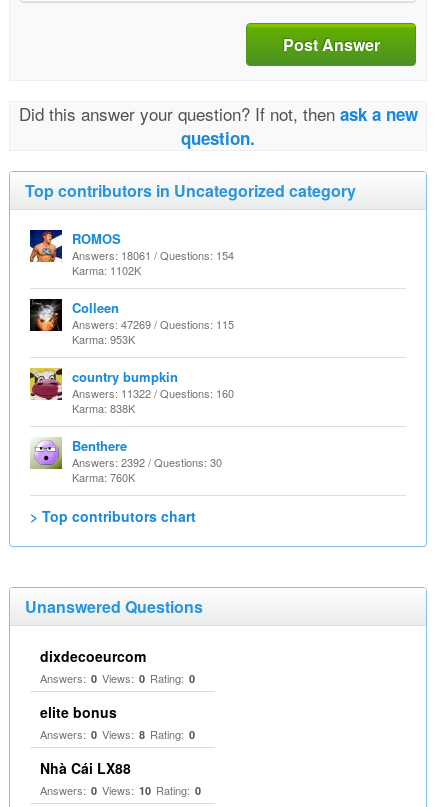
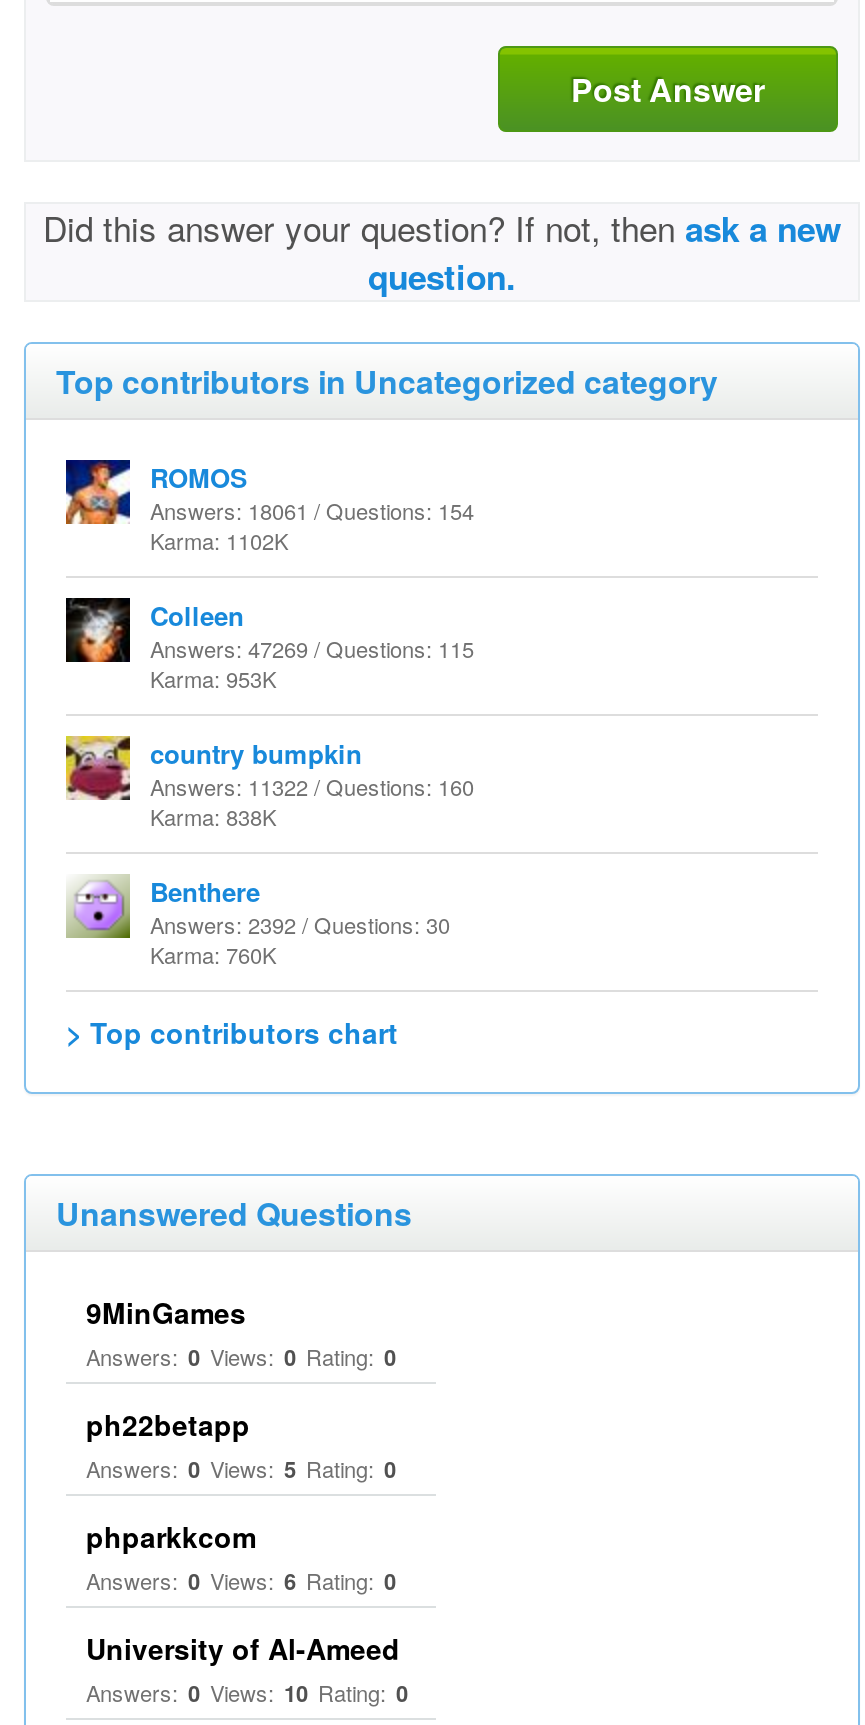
[40,646,146,666] dixdecoeurcom -> [86,1292,246,1332] 9MinGames
[40,702,195,778] elite bonus | Answers: 0 Views: 8 Rating: 0 | Nhà Cái LX88 -> [86,1404,400,1668] ph22betapp | Answers: 0 Views: 5 Rating: 0 | phparkkcom | Answers: 0 Views: 6 Rating: 0 | University of Al-Ameed

